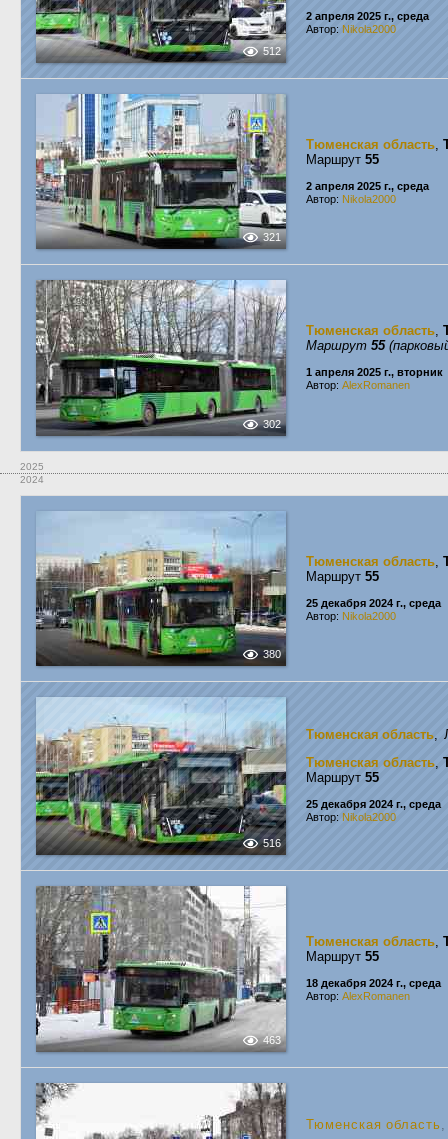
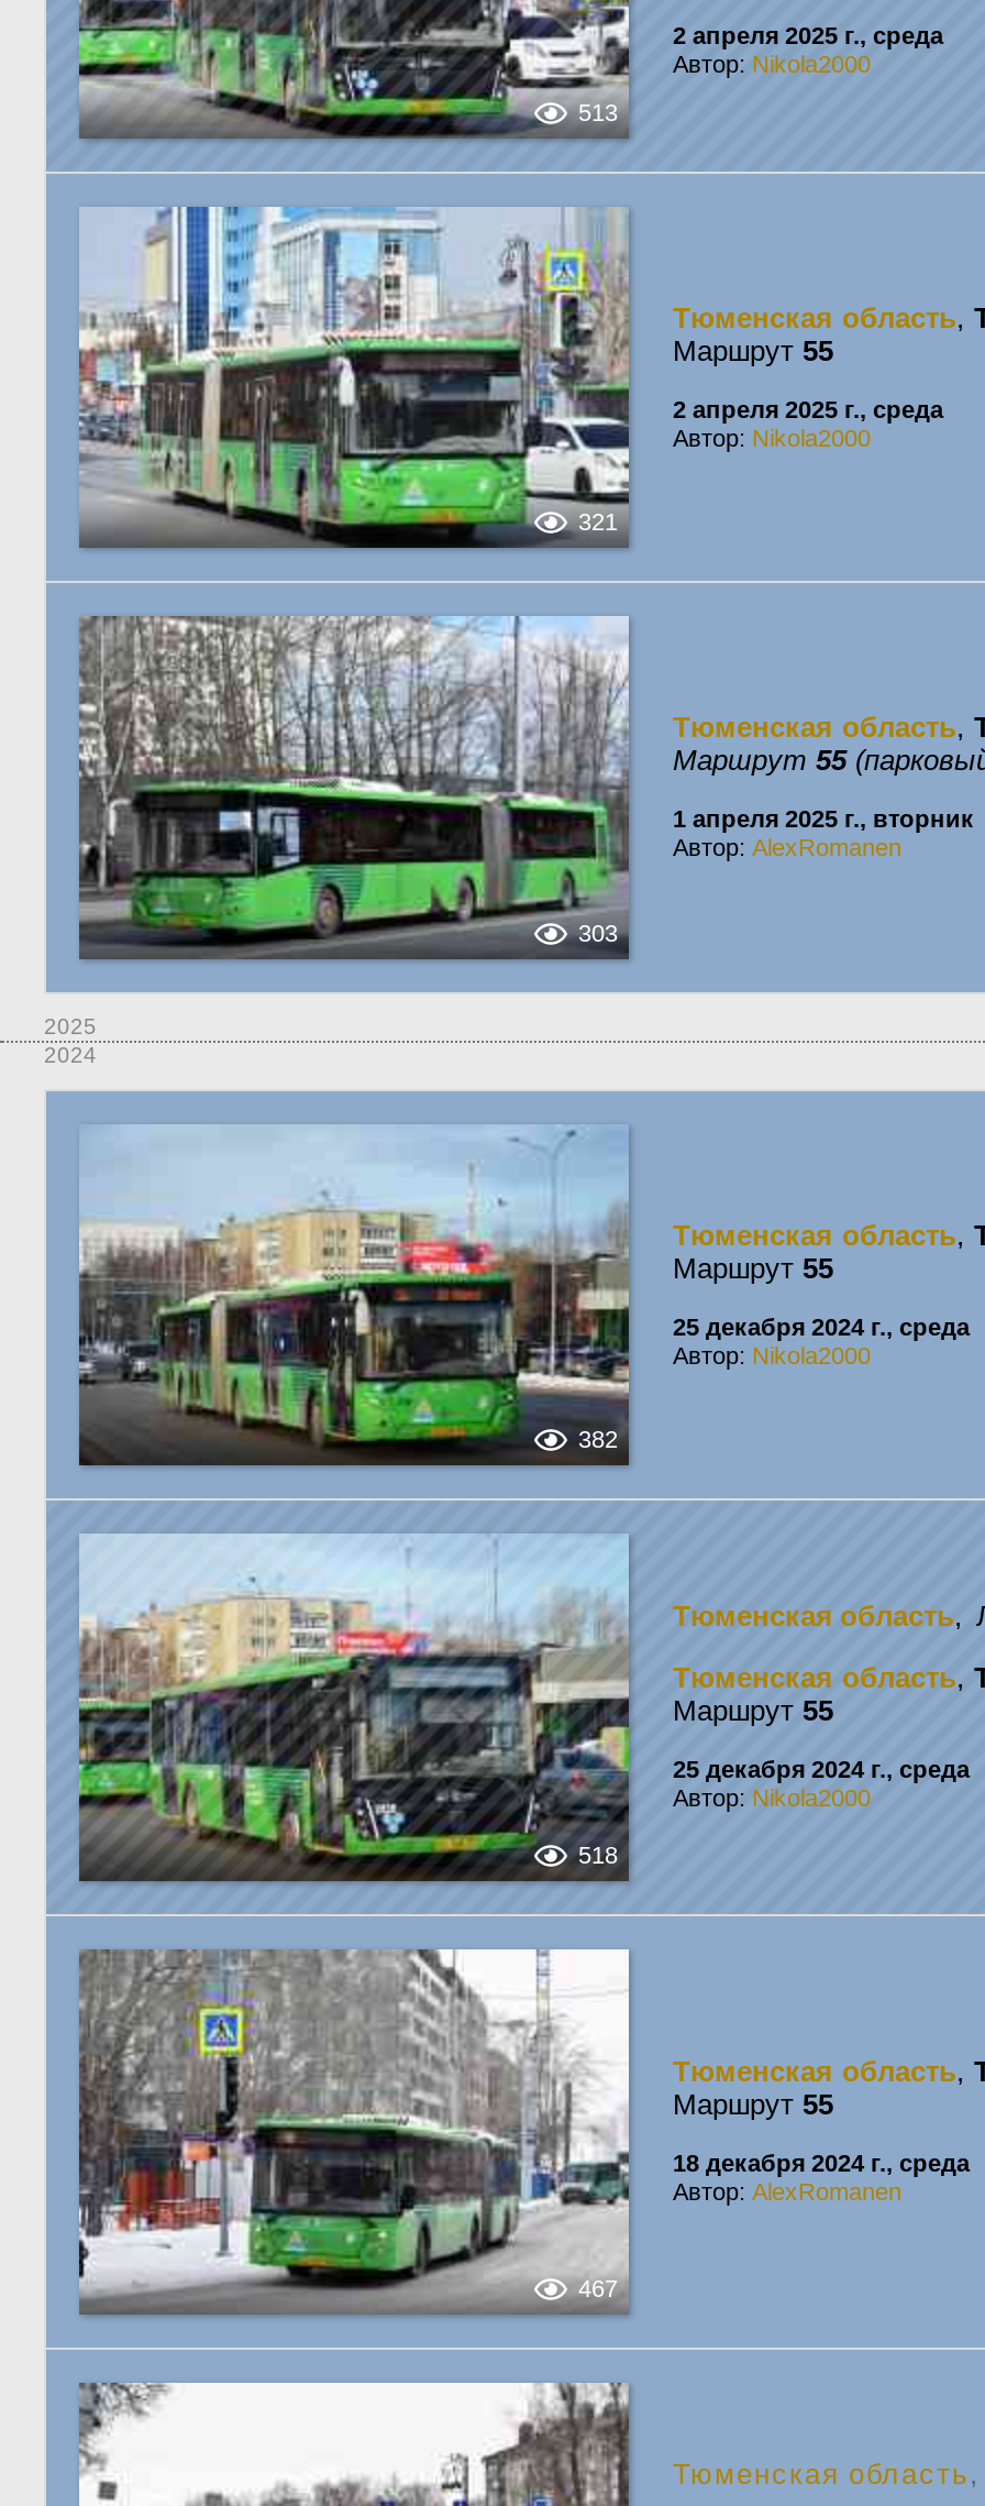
[263,45,281,57] 512 -> [578,99,618,125] 513
[263,418,281,430] 302 -> [578,920,618,946] 303
[263,648,281,660] 380 -> [578,1426,618,1452] 382
[263,837,281,849] 516 -> [578,1842,618,1868] 518
[263,1034,281,1046] 463 -> [578,2275,618,2301] 467

